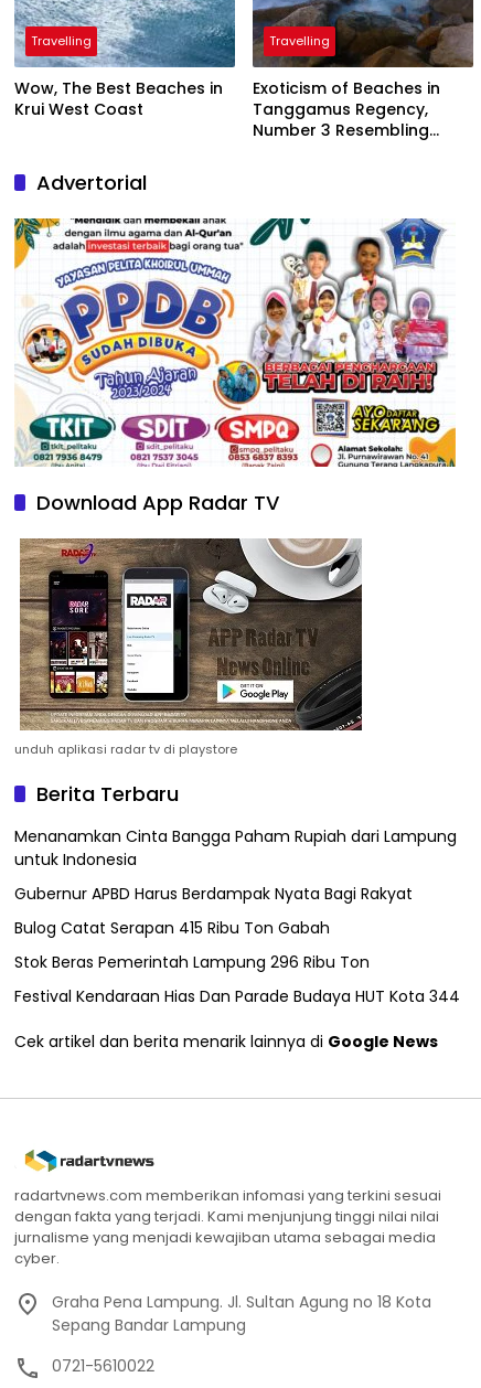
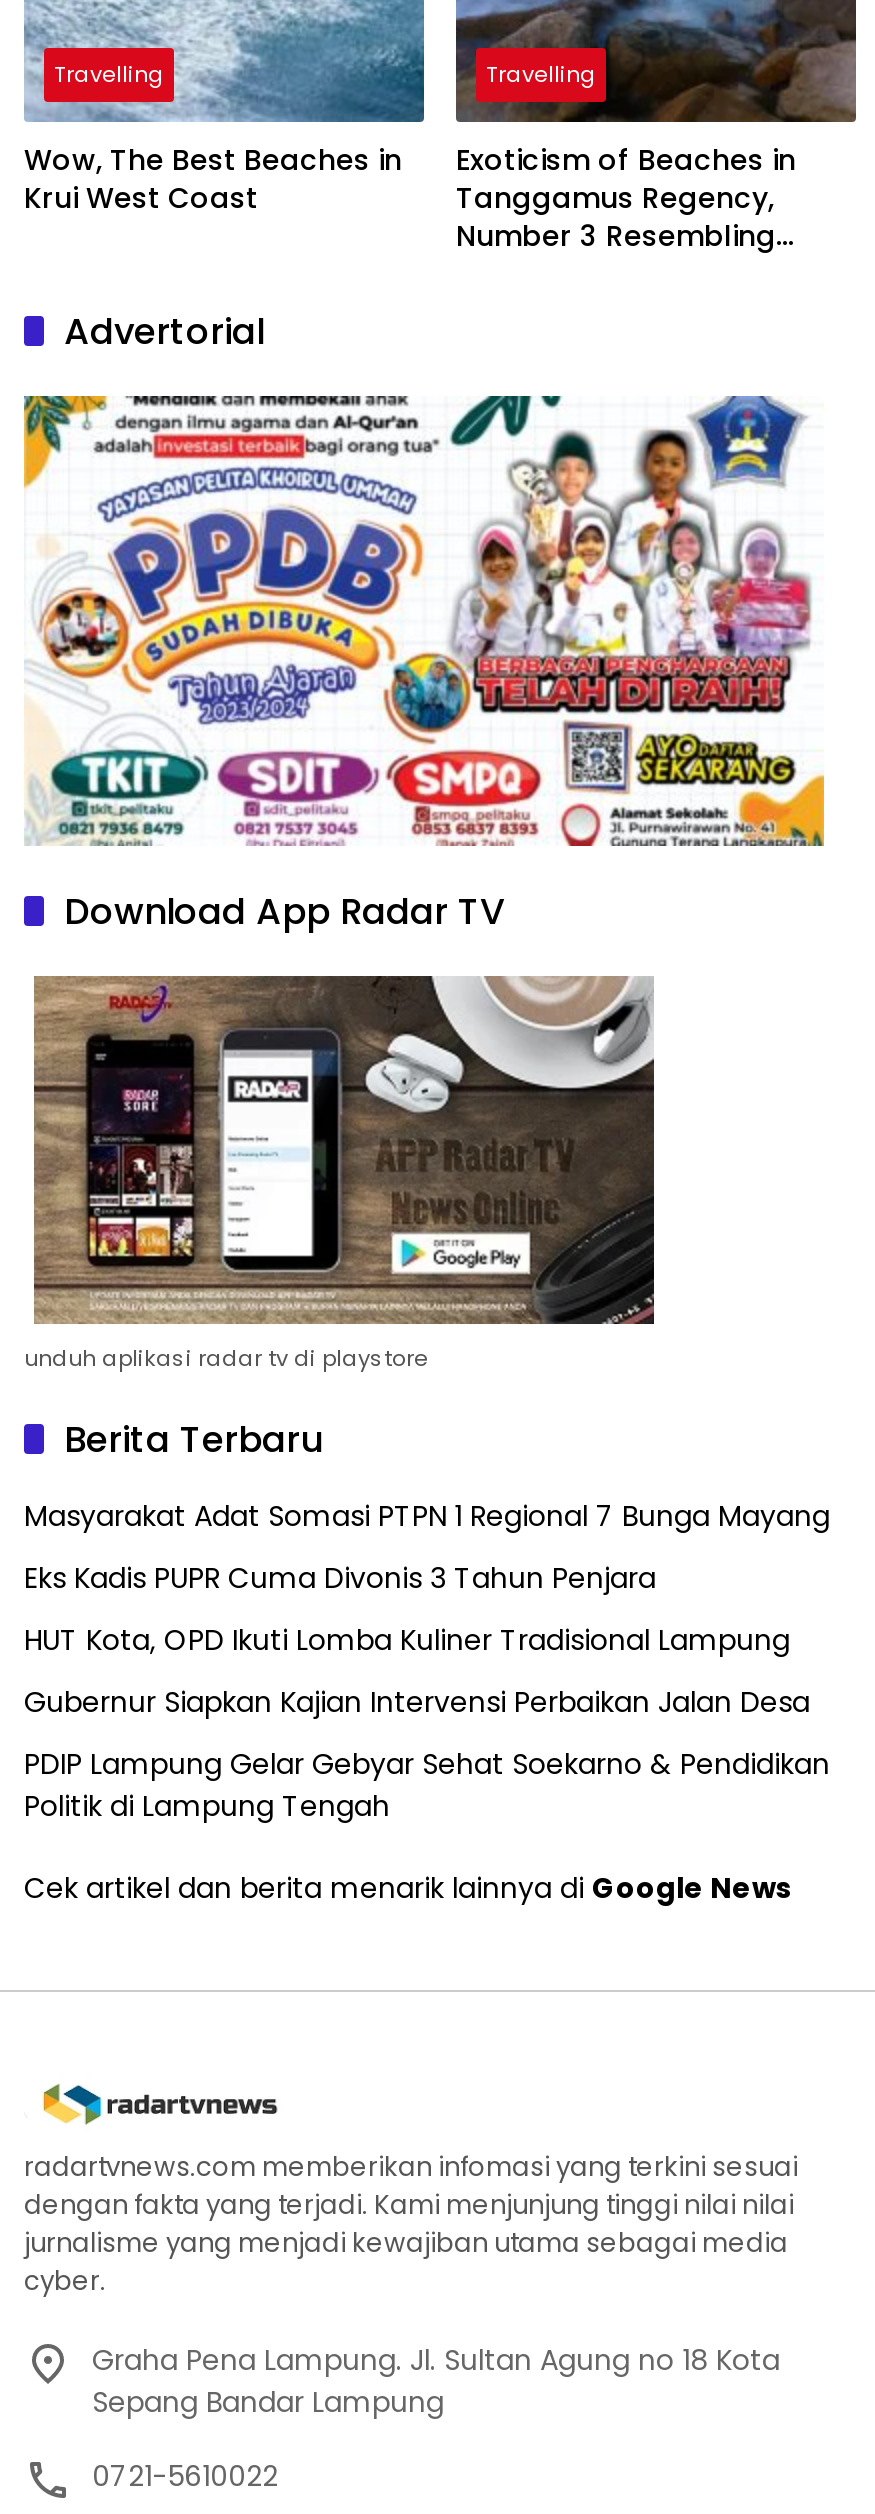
[14,825,457,870] Menanamkan Cinta Bangga Paham Rupiah dari Lampung | untuk Indonesia -> [24,1495,830,1535] Masyarakat Adat Somasi PTPN 1 Regional 7 Bunga Mayang
[14,882,413,904] Gubernur APBD Harus Berdampak Nyata Bagi Rakyat -> [24,1557,656,1597] Eks Kadis PUPR Cuma Divonis 3 Tahun Penjara
[14,916,330,938] Bulog Catat Serapan 415 Ribu Ton Gabah -> [24,1619,790,1659] HUT Kota, OPD Ikuti Lomba Kuliner Tradisional Lampung
[14,951,370,973] Stok Beras Pemerintah Lampung 296 Ribu Ton -> [24,1681,810,1721] Gubernur Siapkan Kajian Intervensi Perbaikan Jalan Desa
[14,985,460,1007] Festival Kendaraan Hias Dan Parade Budaya HUT Kota 344 -> [24,1743,830,1825] PDIP Lampung Gelar Gebyar Sehat Soekarno & Pendidikan | Politik di Lampung Tengah

